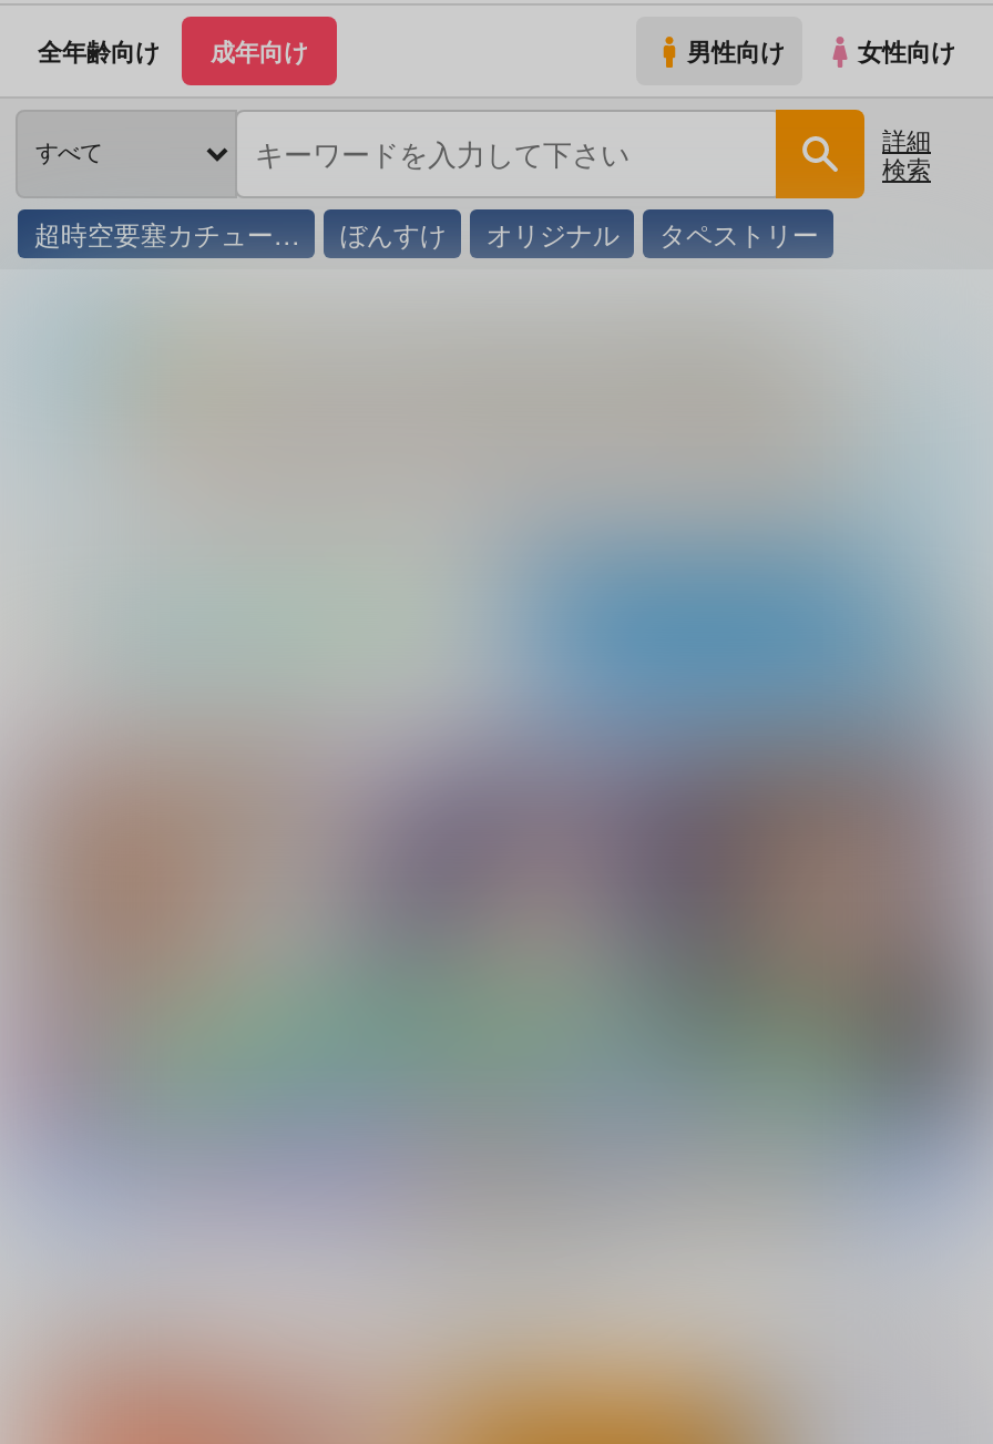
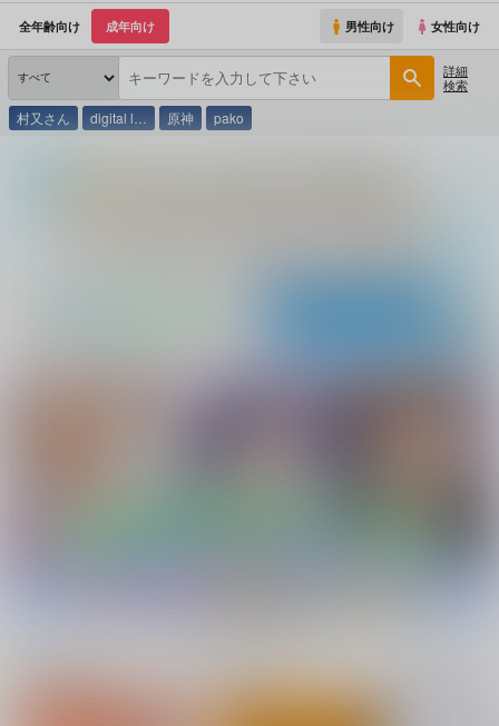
[34,214,819,252] 超時空要塞カチュー… | ぼんすけ | オリジナル | タペストリー -> [17,108,244,127] 村又さん | digital l… | 原神 | pako

